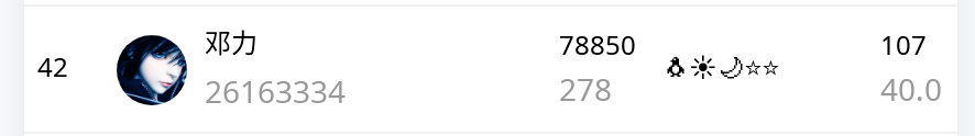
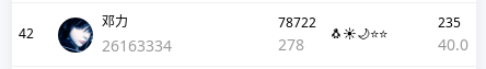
[559,26,636,64] 78850 -> [278,13,316,32] 78722
[880,26,927,64] 107 -> [438,13,461,32] 235

